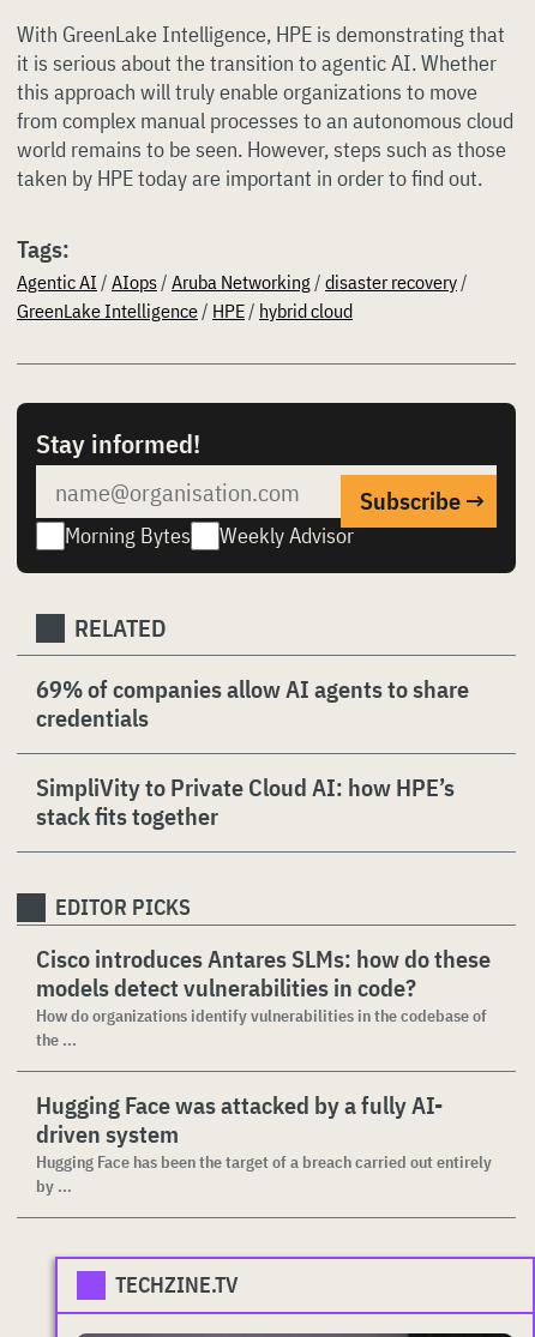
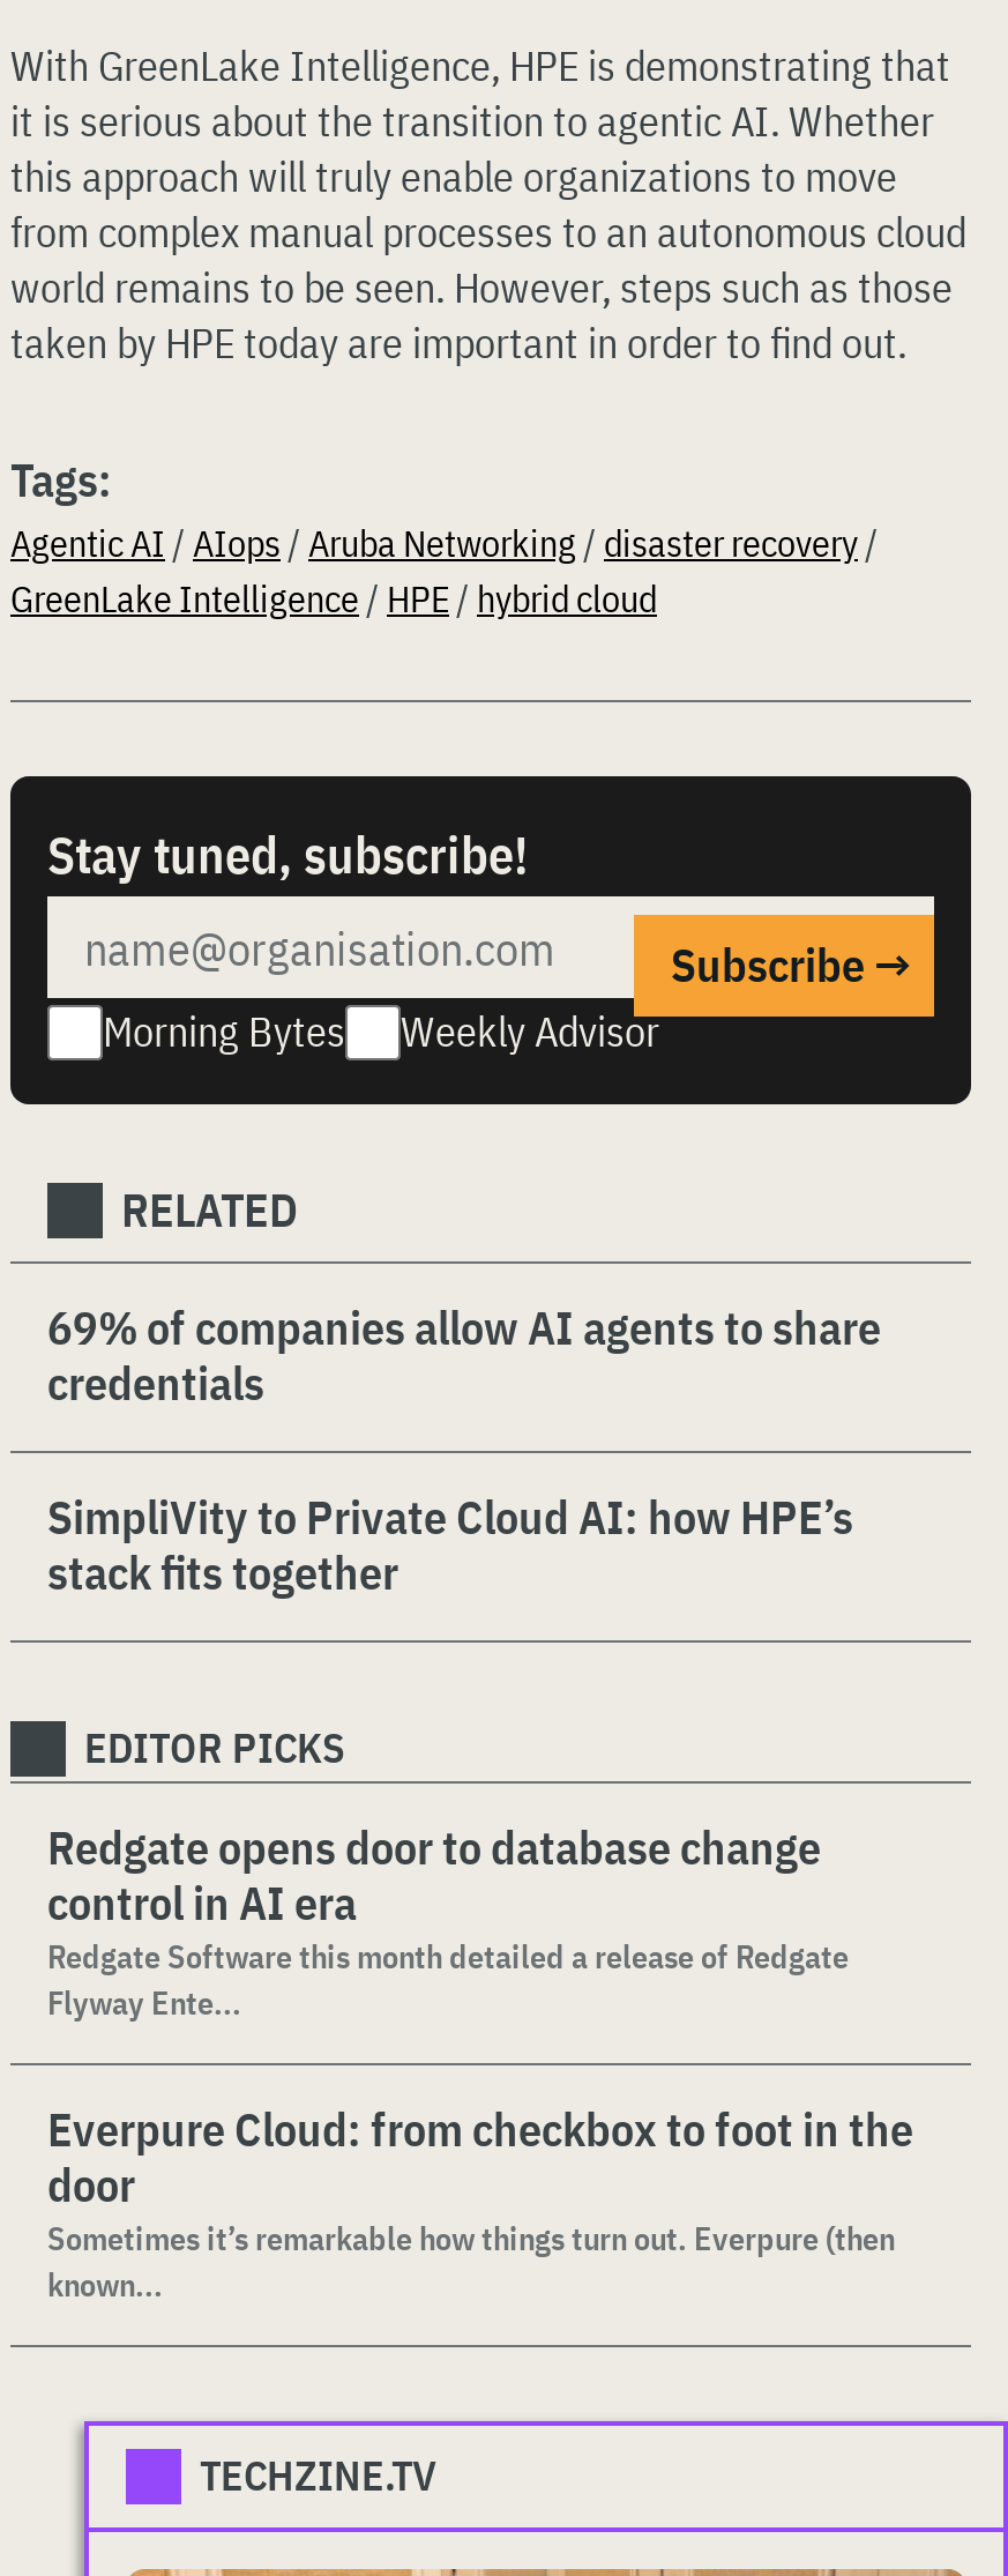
[36,426,200,460] Stay informed! -> [47,820,528,887] Stay tuned, subscribe!
[36,942,491,1050] Cisco introduces Antares SLMs: how do these | models detect vulnerabilities in code? | How do organizations identify vulnerabilities in the codebase of | the ... -> [47,1816,849,2024] Redgate opens door to database change | control in AI era | Redgate Software this month detailed a release of Redgate | Flyway Ente...
[36,1089,492,1197] Hugging Face was attacked by a fully AI- | driven system | Hugging Face has been the target of a breach carried out entirely | by ... -> [47,2098,913,2306] Everpure Cloud: from checkbox to foot in the | door | Sometimes it’s remarkable how things turn out. Everpure (then | known...

